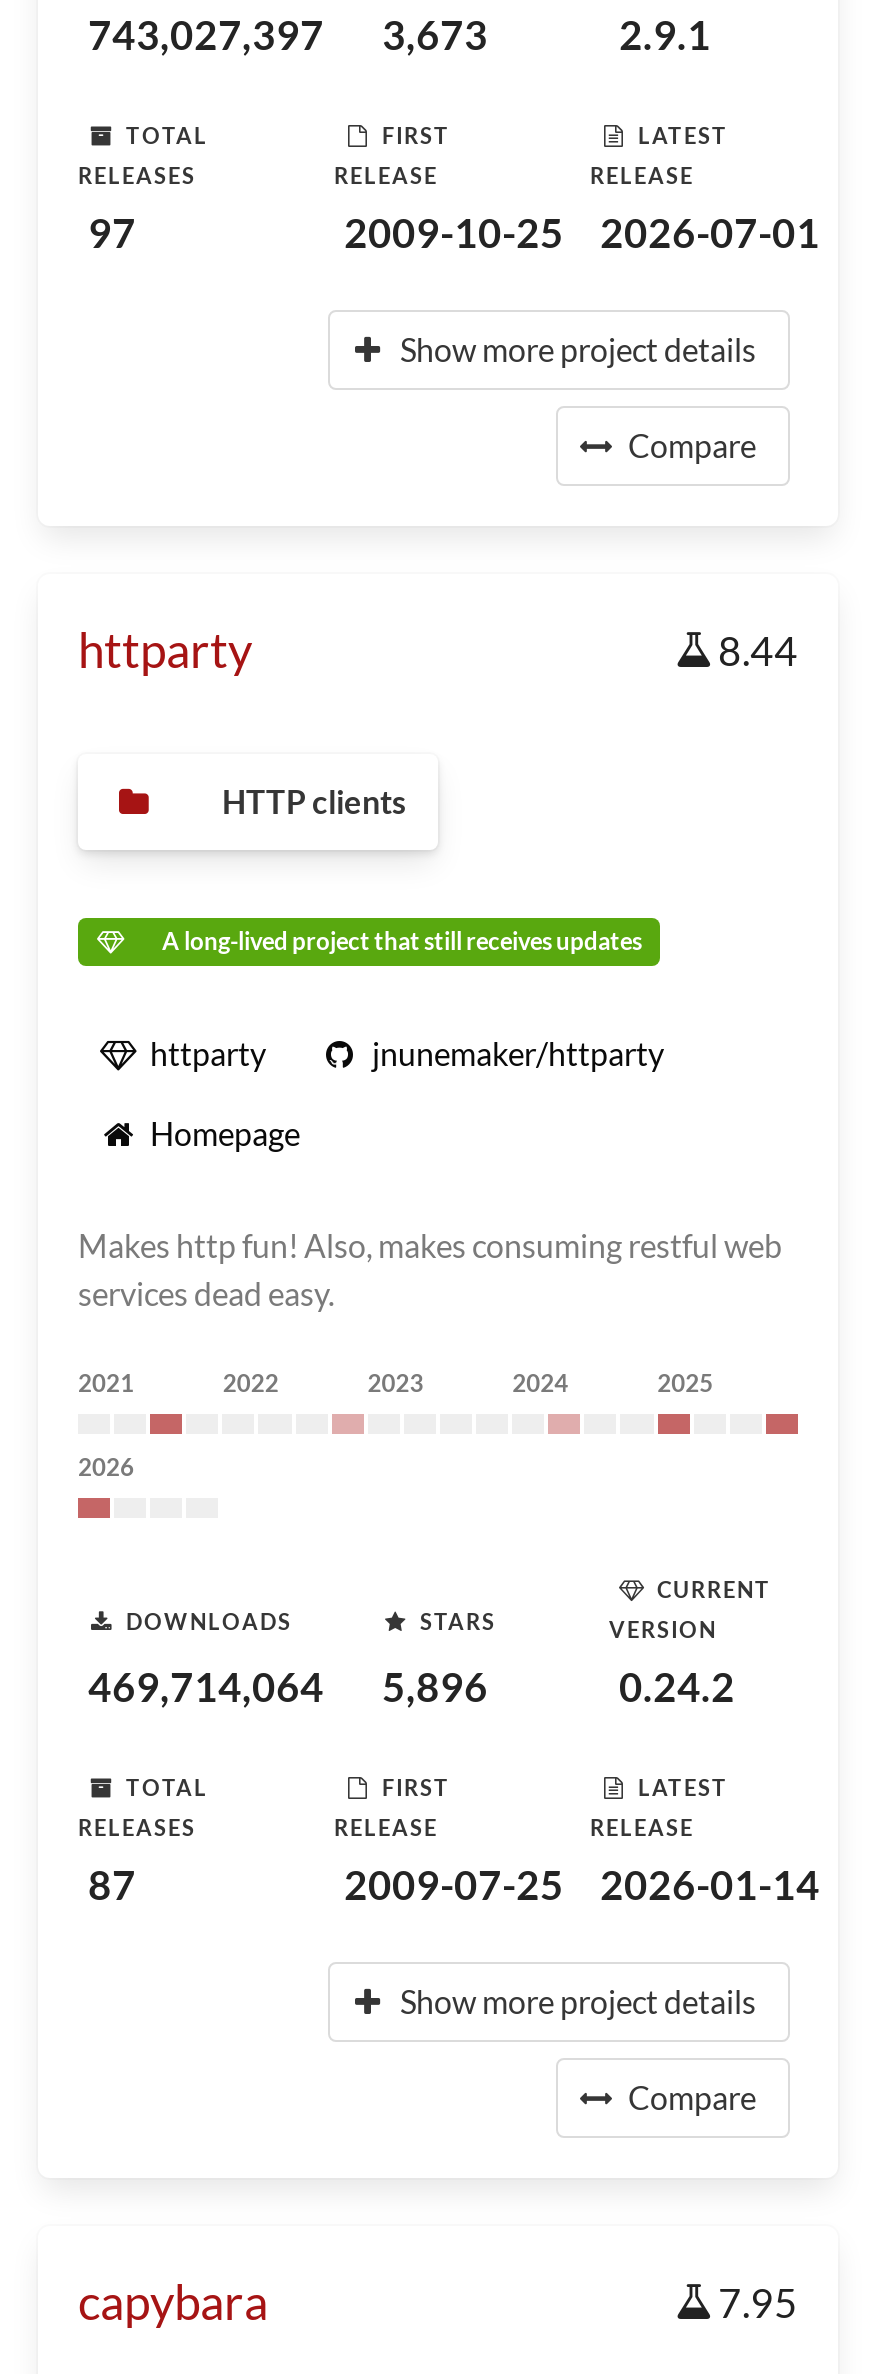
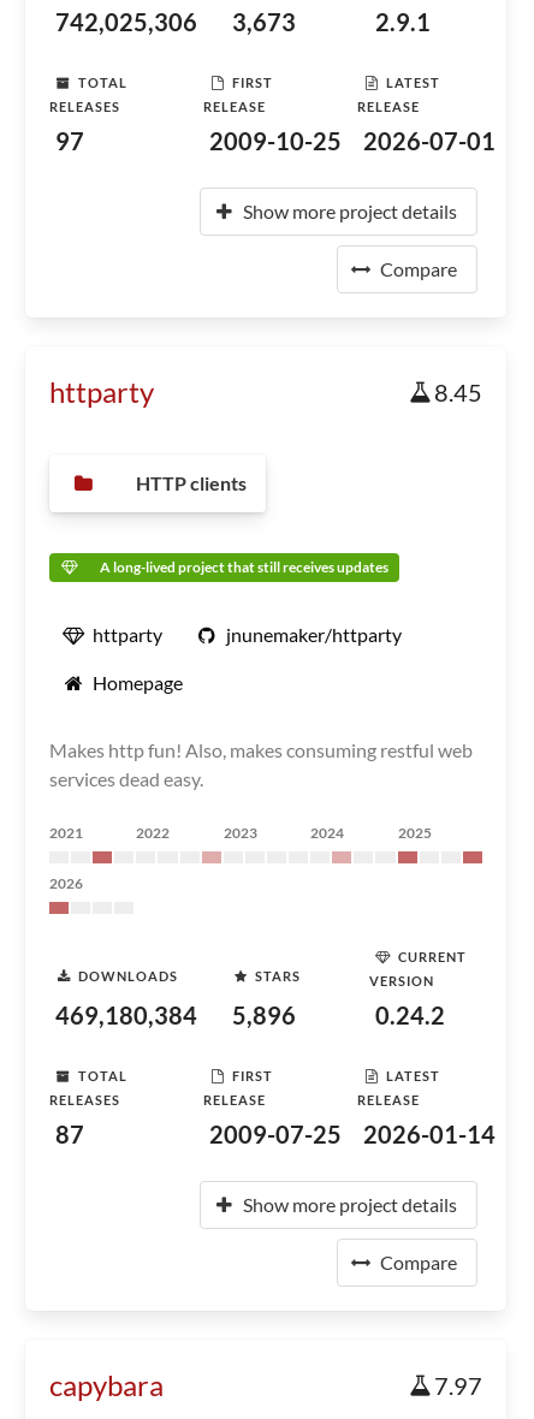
[88,10,488,58] 743,027,397 3,673 -> [55,7,296,36] 742,025,306 3,673
[718,626,798,674] 8.44 -> [434,378,482,406] 8.45
[88,1662,488,1710] 469,714,064 5,896 -> [55,1001,296,1029] 469,180,384 5,896
[718,2278,798,2326] 7.95 -> [434,1371,482,1400] 7.97

